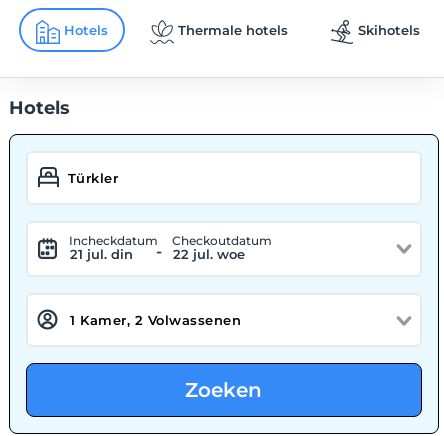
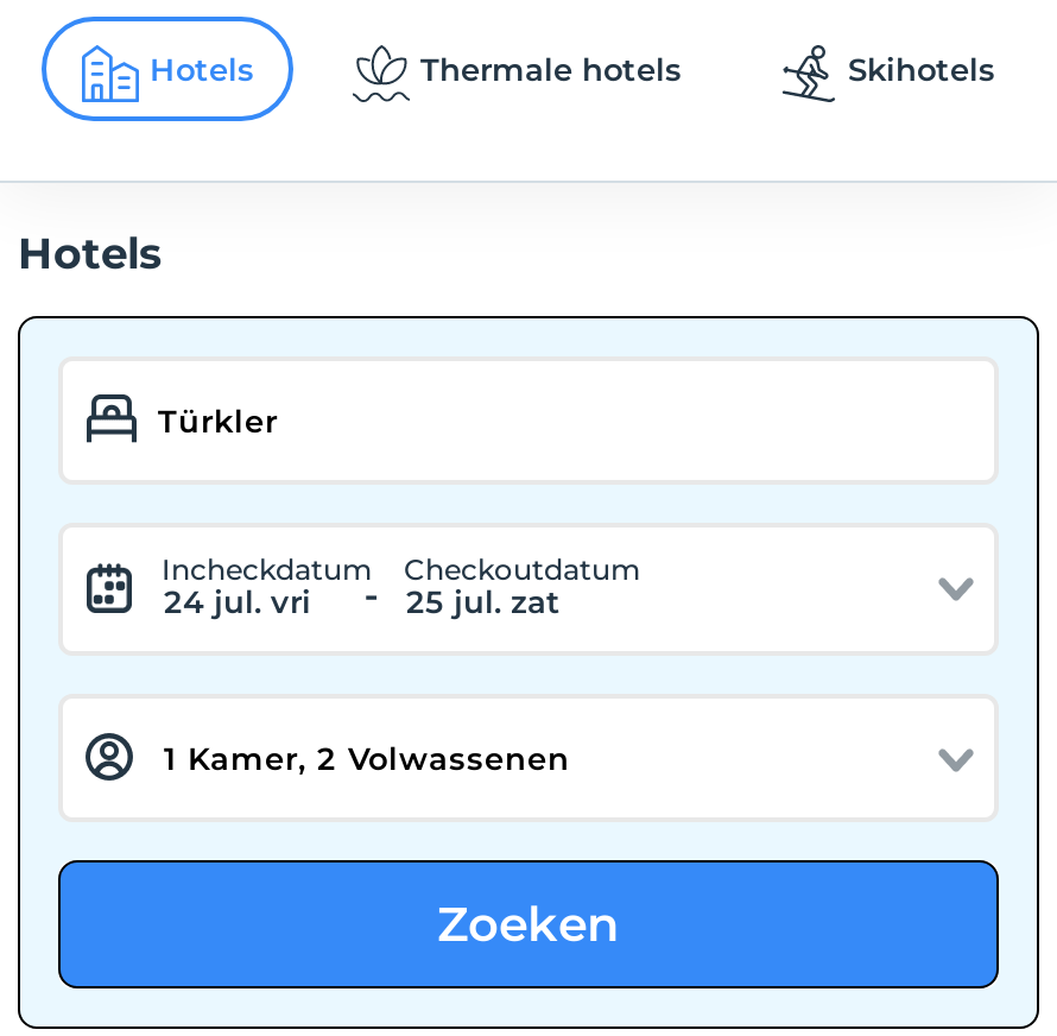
[70,246,133,262] 21 jul. din -> [164,582,311,620] 24 jul. vri
[173,246,245,262] 22 jul. woe -> [406,582,561,620] 25 jul. zat

